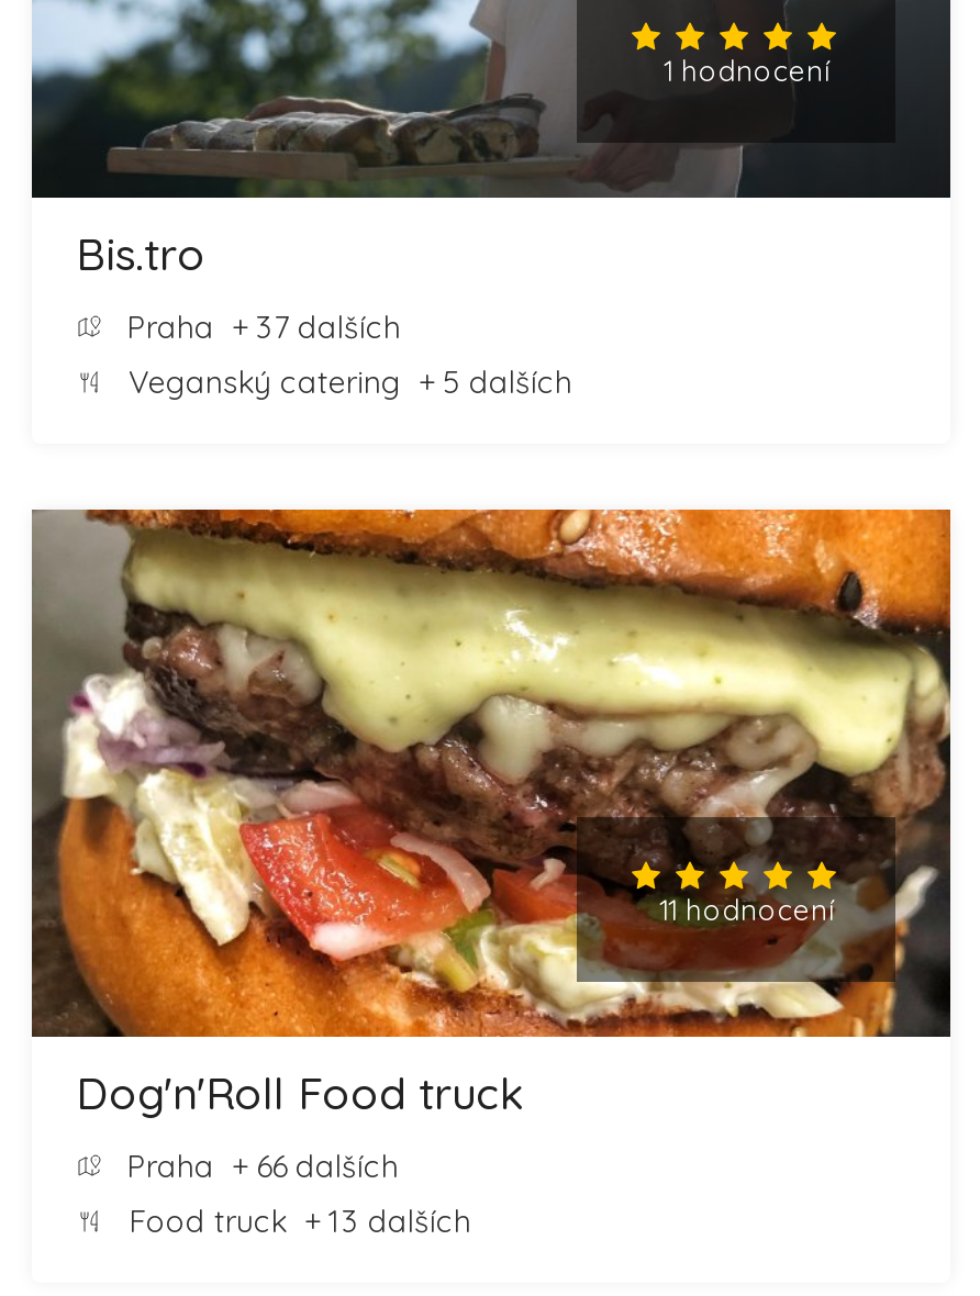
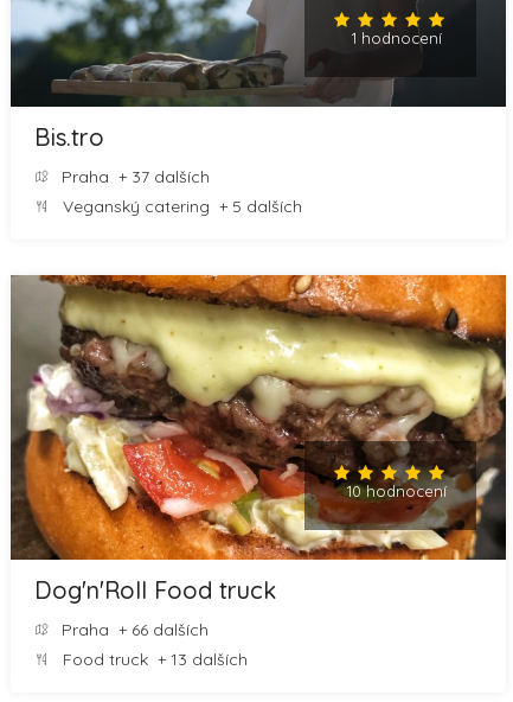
[659,892,835,927] 11 hodnocení -> [347,481,446,500] 10 hodnocení

